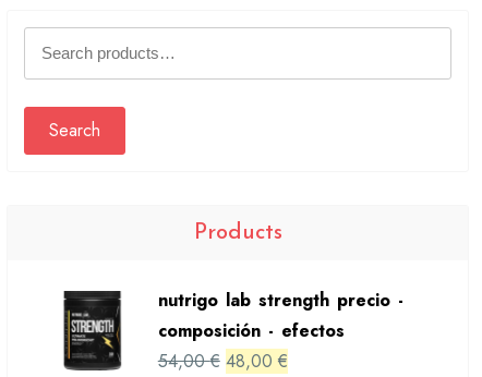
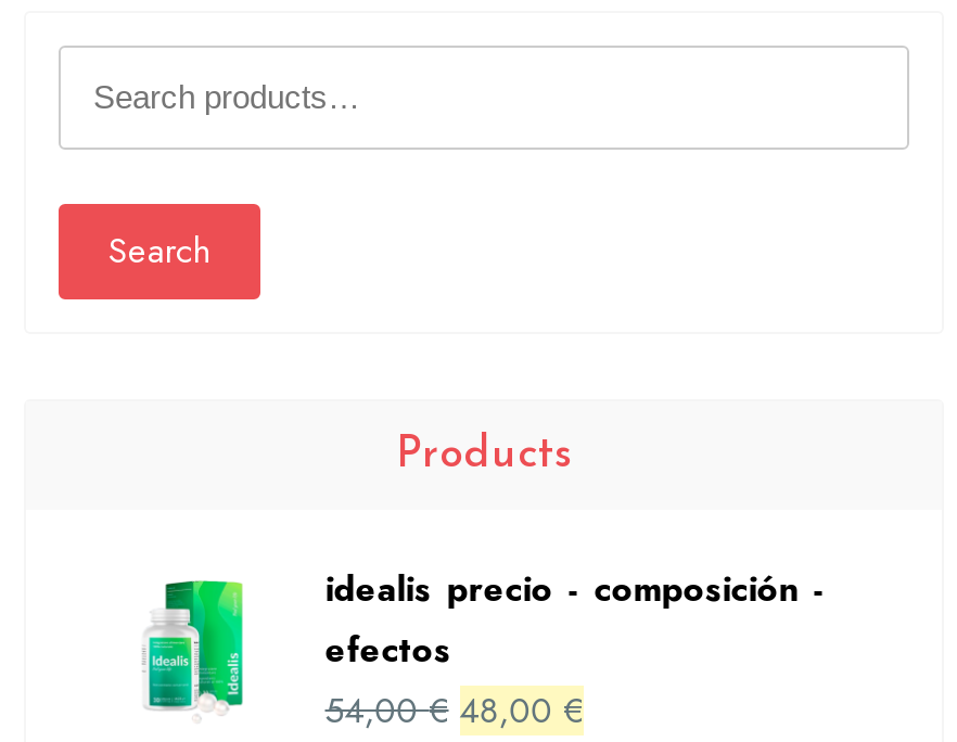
[62,287,403,372] [image] | nutrigo lab strength precio - | composición - efectos -> [137,563,824,729] [image] | idealis precio - composición - | efectos

